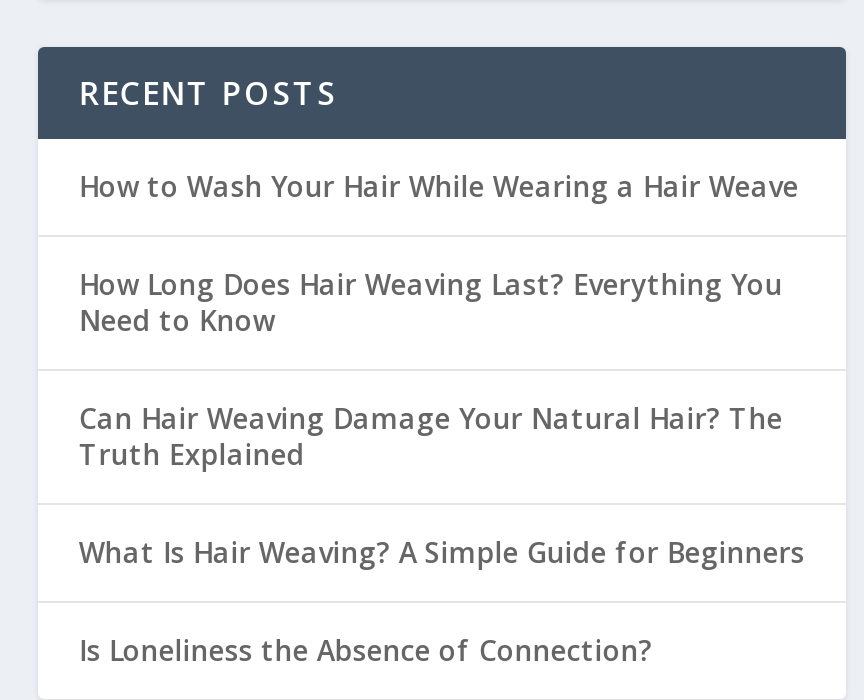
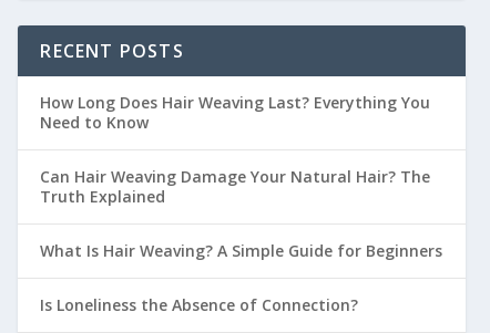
[79,167,799,205] How to Wash Your Hair While Wearing a Hair Weave -> none

